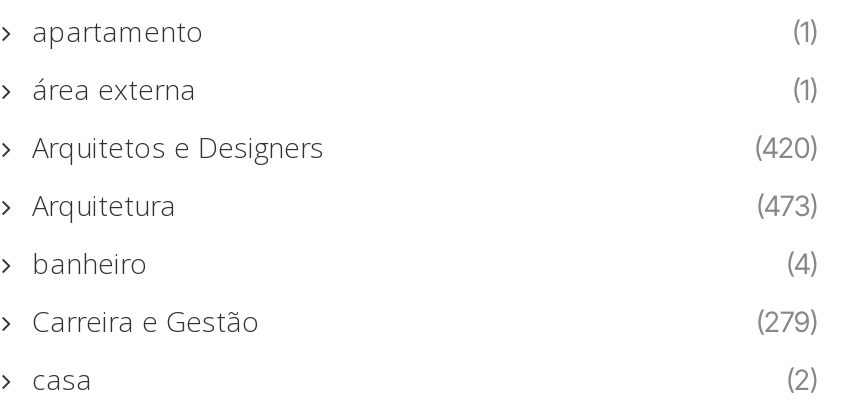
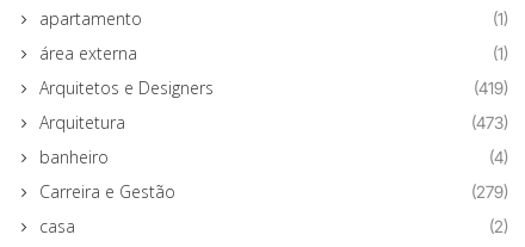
[754,130,818,164] (420) -> [474,78,508,98] (419)

